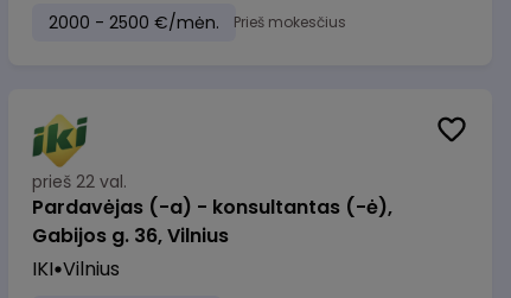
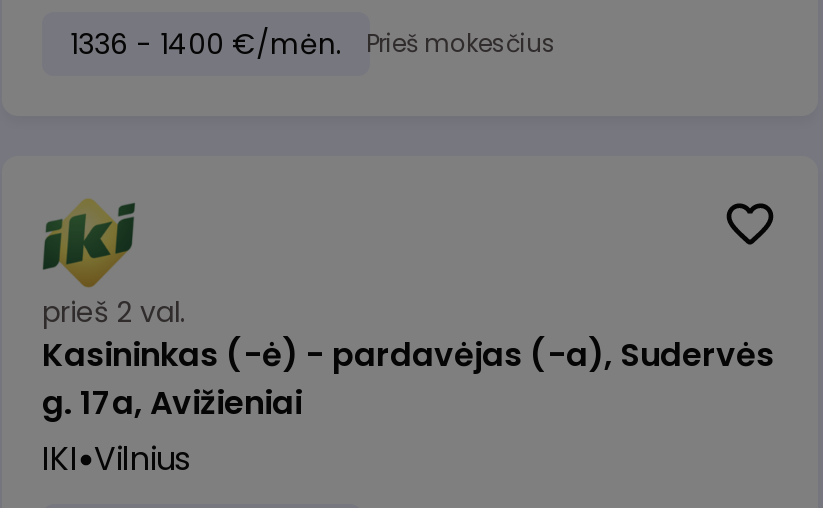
[49,11,346,34] 2000 - 2500 €/mėn. Prieš mokesčius -> [70,24,556,64] 1336 - 1400 €/mėn. Prieš mokesčius
[32,170,392,249] prieš 22 val. | Pardavėjas (-a) - konsultantas (-ė), | Gabijos g. 36, Vilnius -> [42,292,774,426] prieš 2 val. | Kasininkas (-ė) - pardavėjas (-a), Sudervės | g. 17a, Avižieniai

